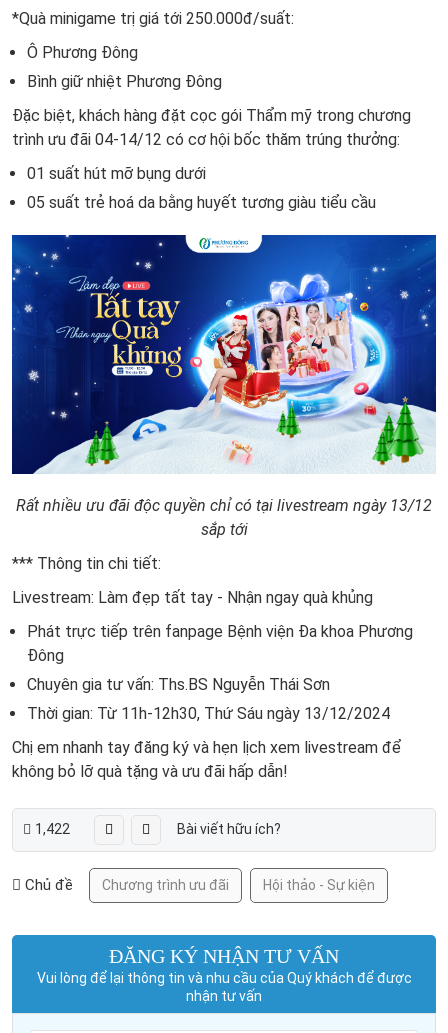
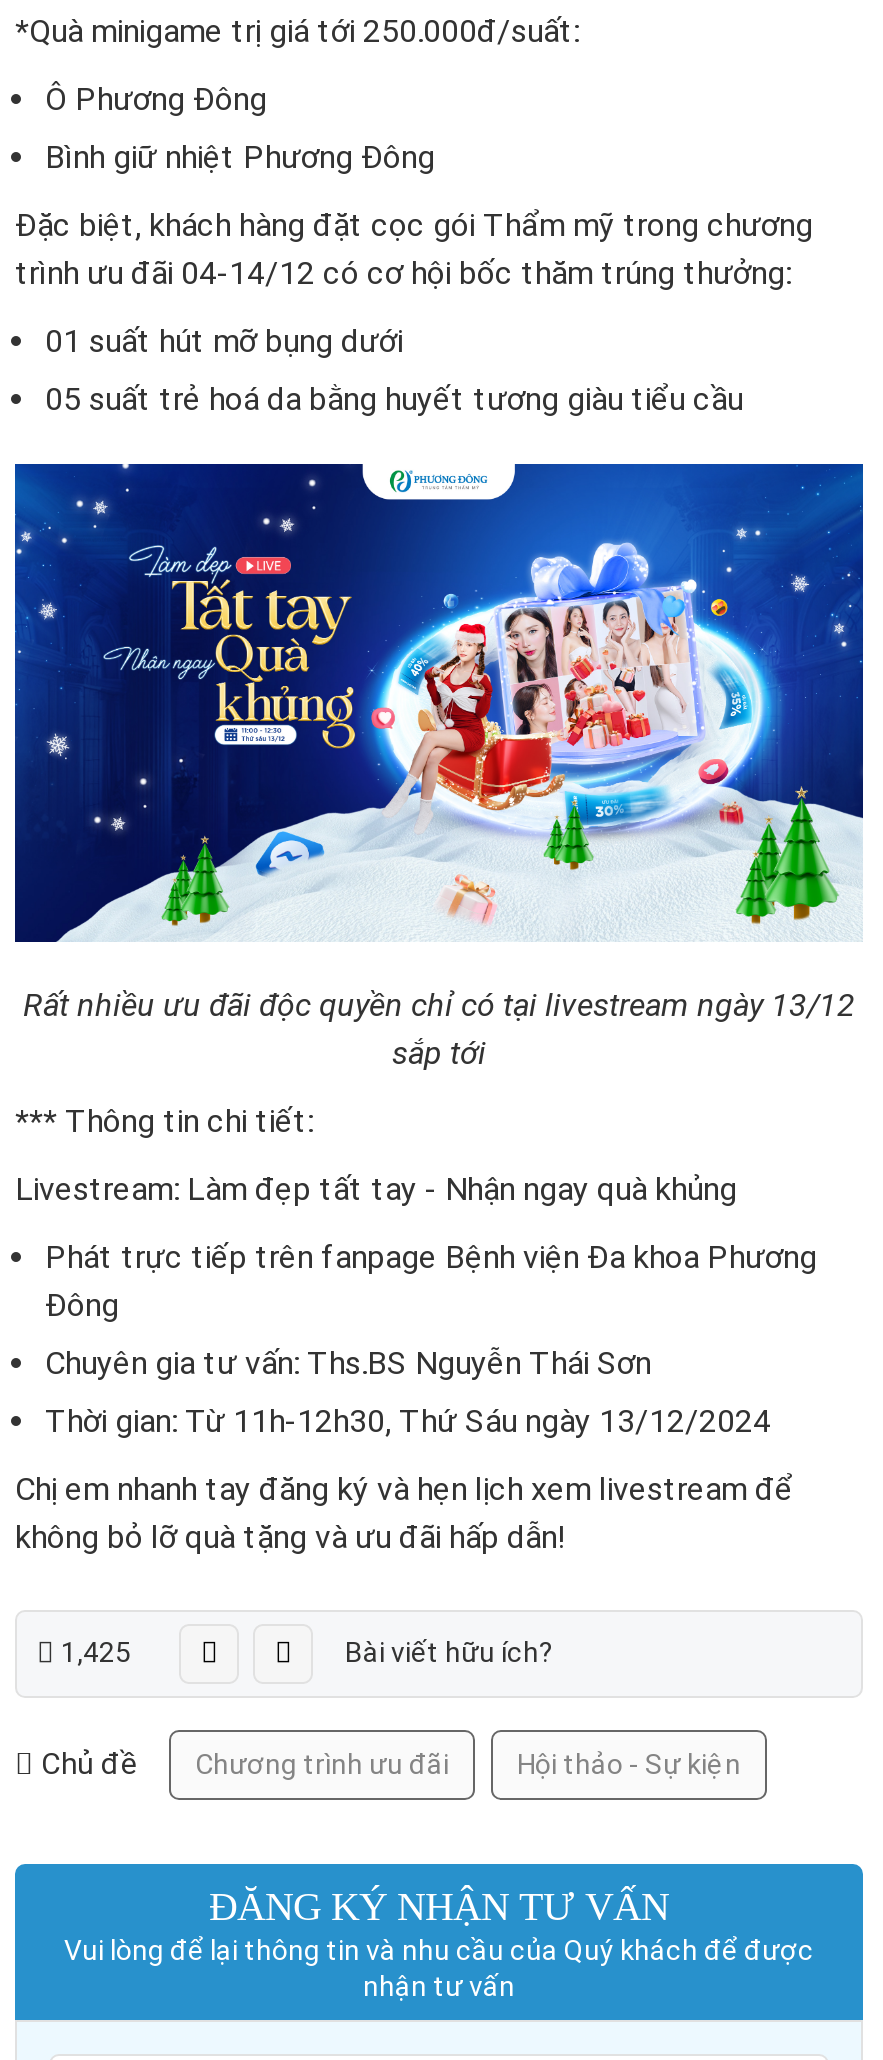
[35,821,70,837] 1,422 -> [61,1636,131,1668] 1,425

